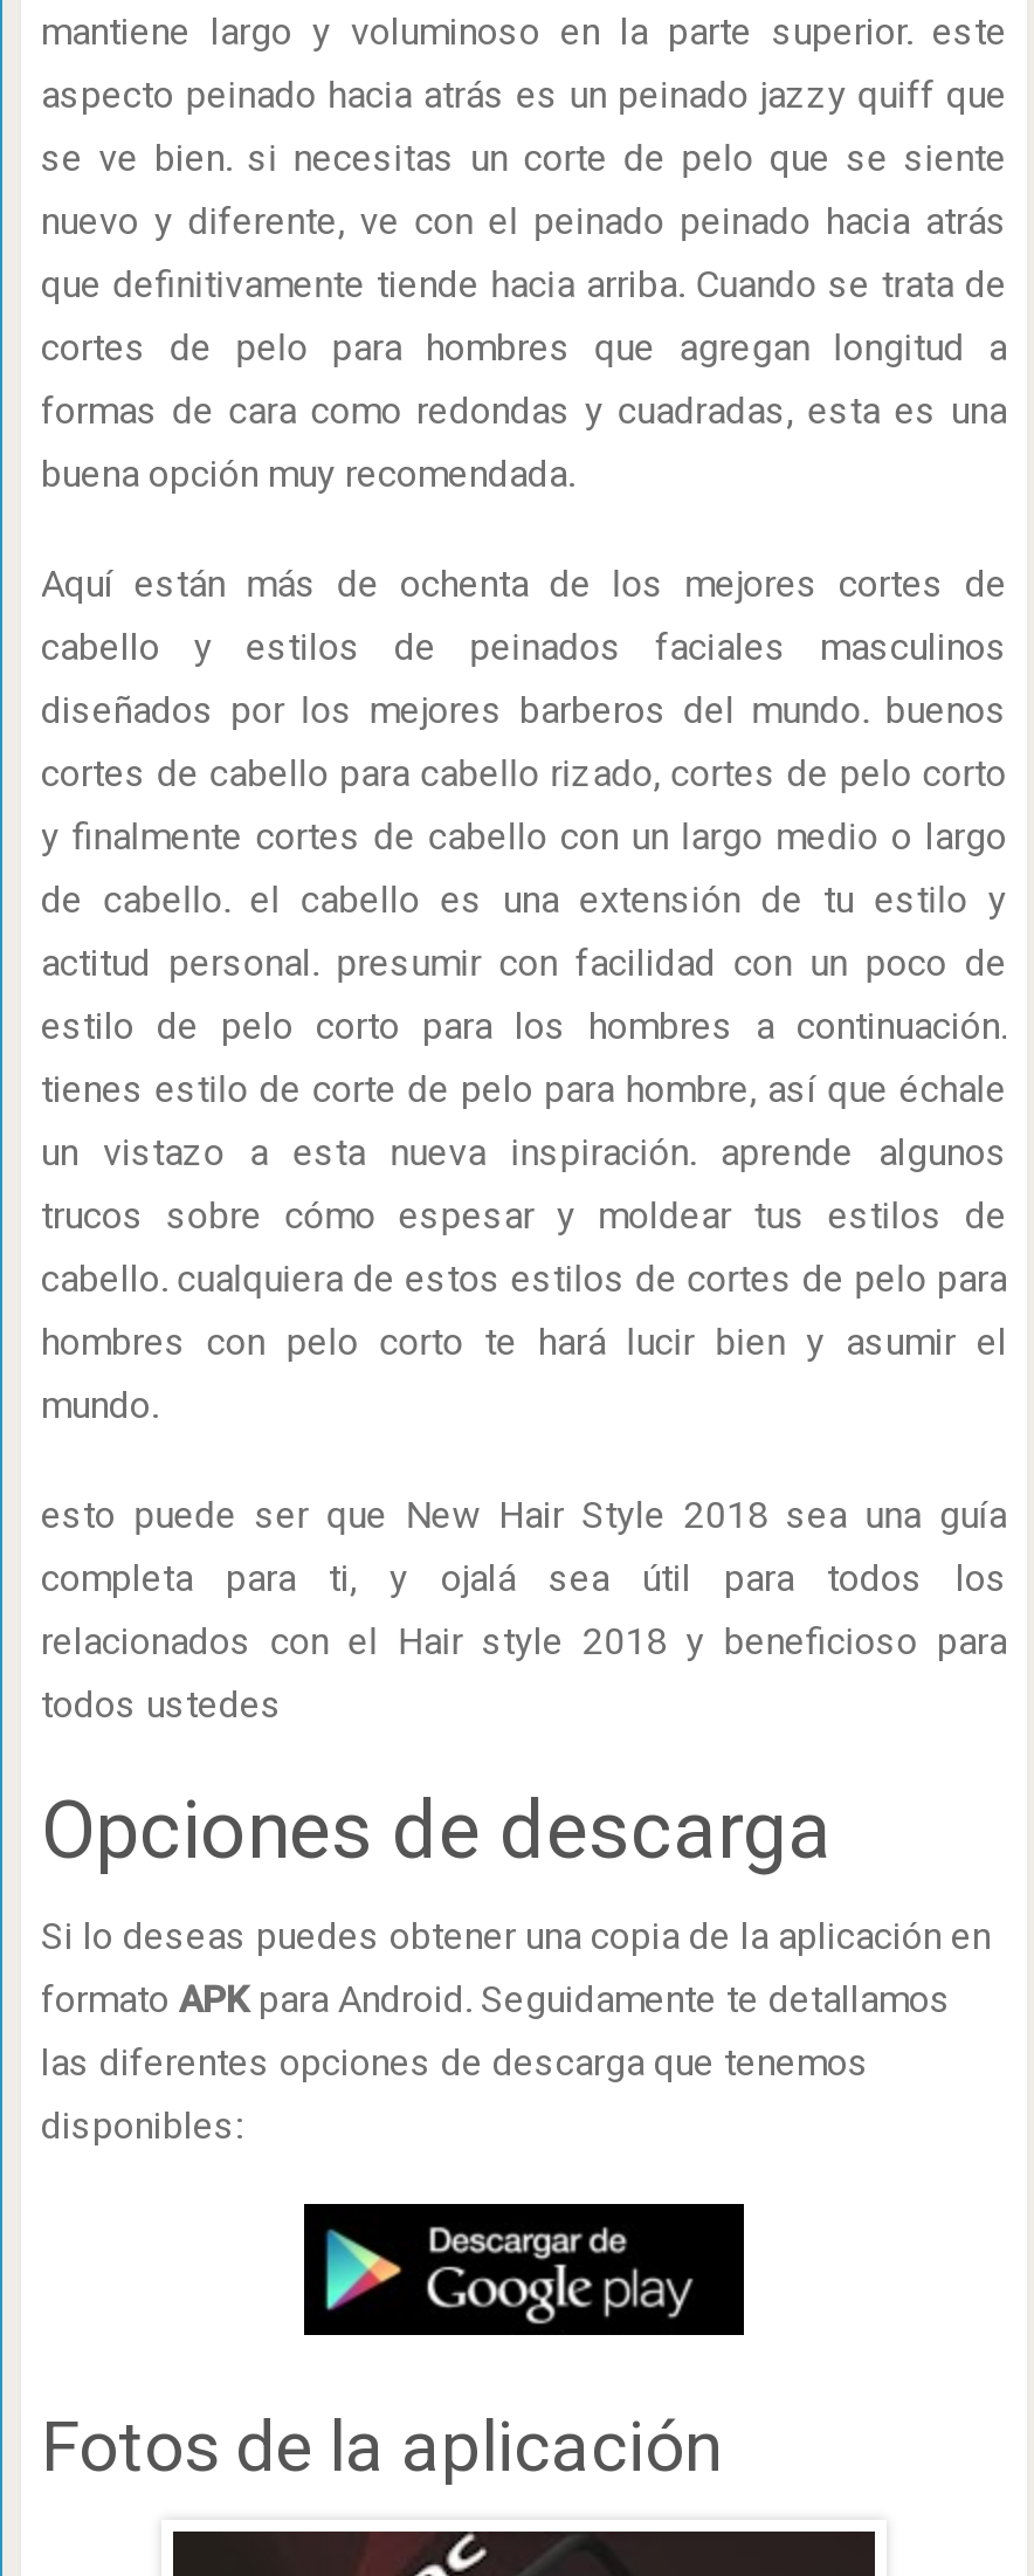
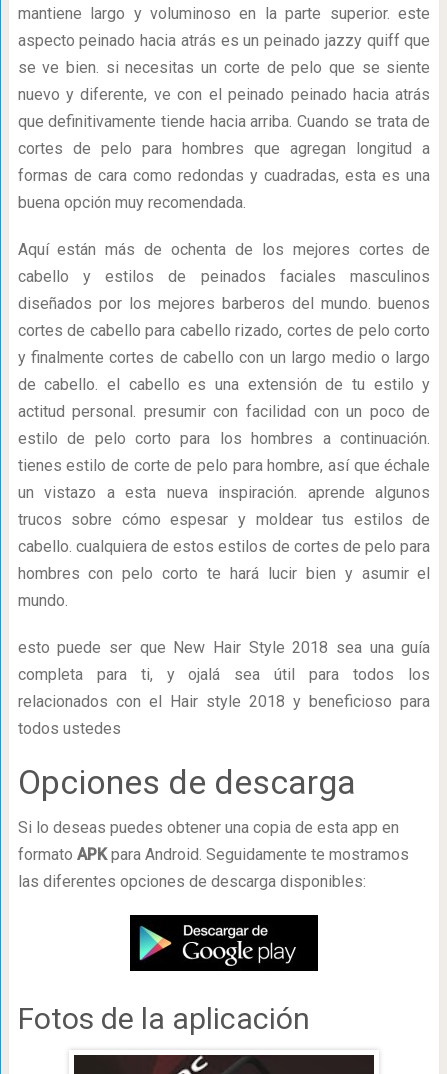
[41,1914,991,2148] Si lo deseas puedes obtener una copia de la aplicación en | formato APK para Android. Seguidamente te detallamos | las diferentes opciones de descarga que tenemos | disponibles: -> [17,818,408,891] Si lo deseas puedes obtener una copia de esta app en | formato APK para Android. Seguidamente te mostramos | las diferentes opciones de descarga disponibles:

